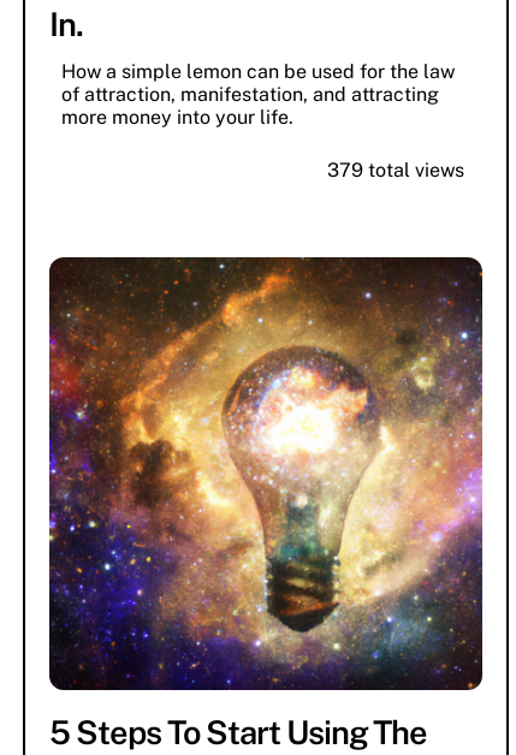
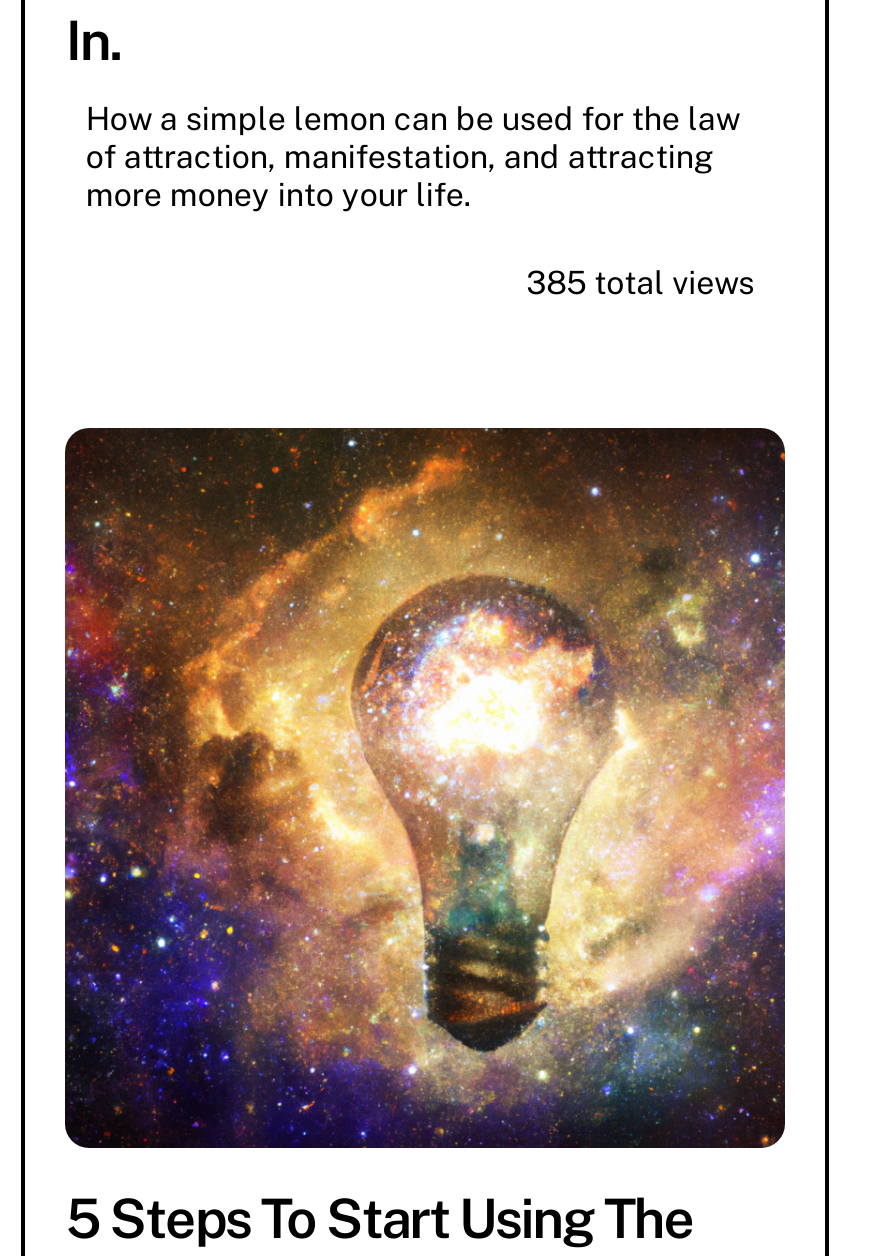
[327,159,464,182] 379 total views -> [526,265,754,303] 385 total views

